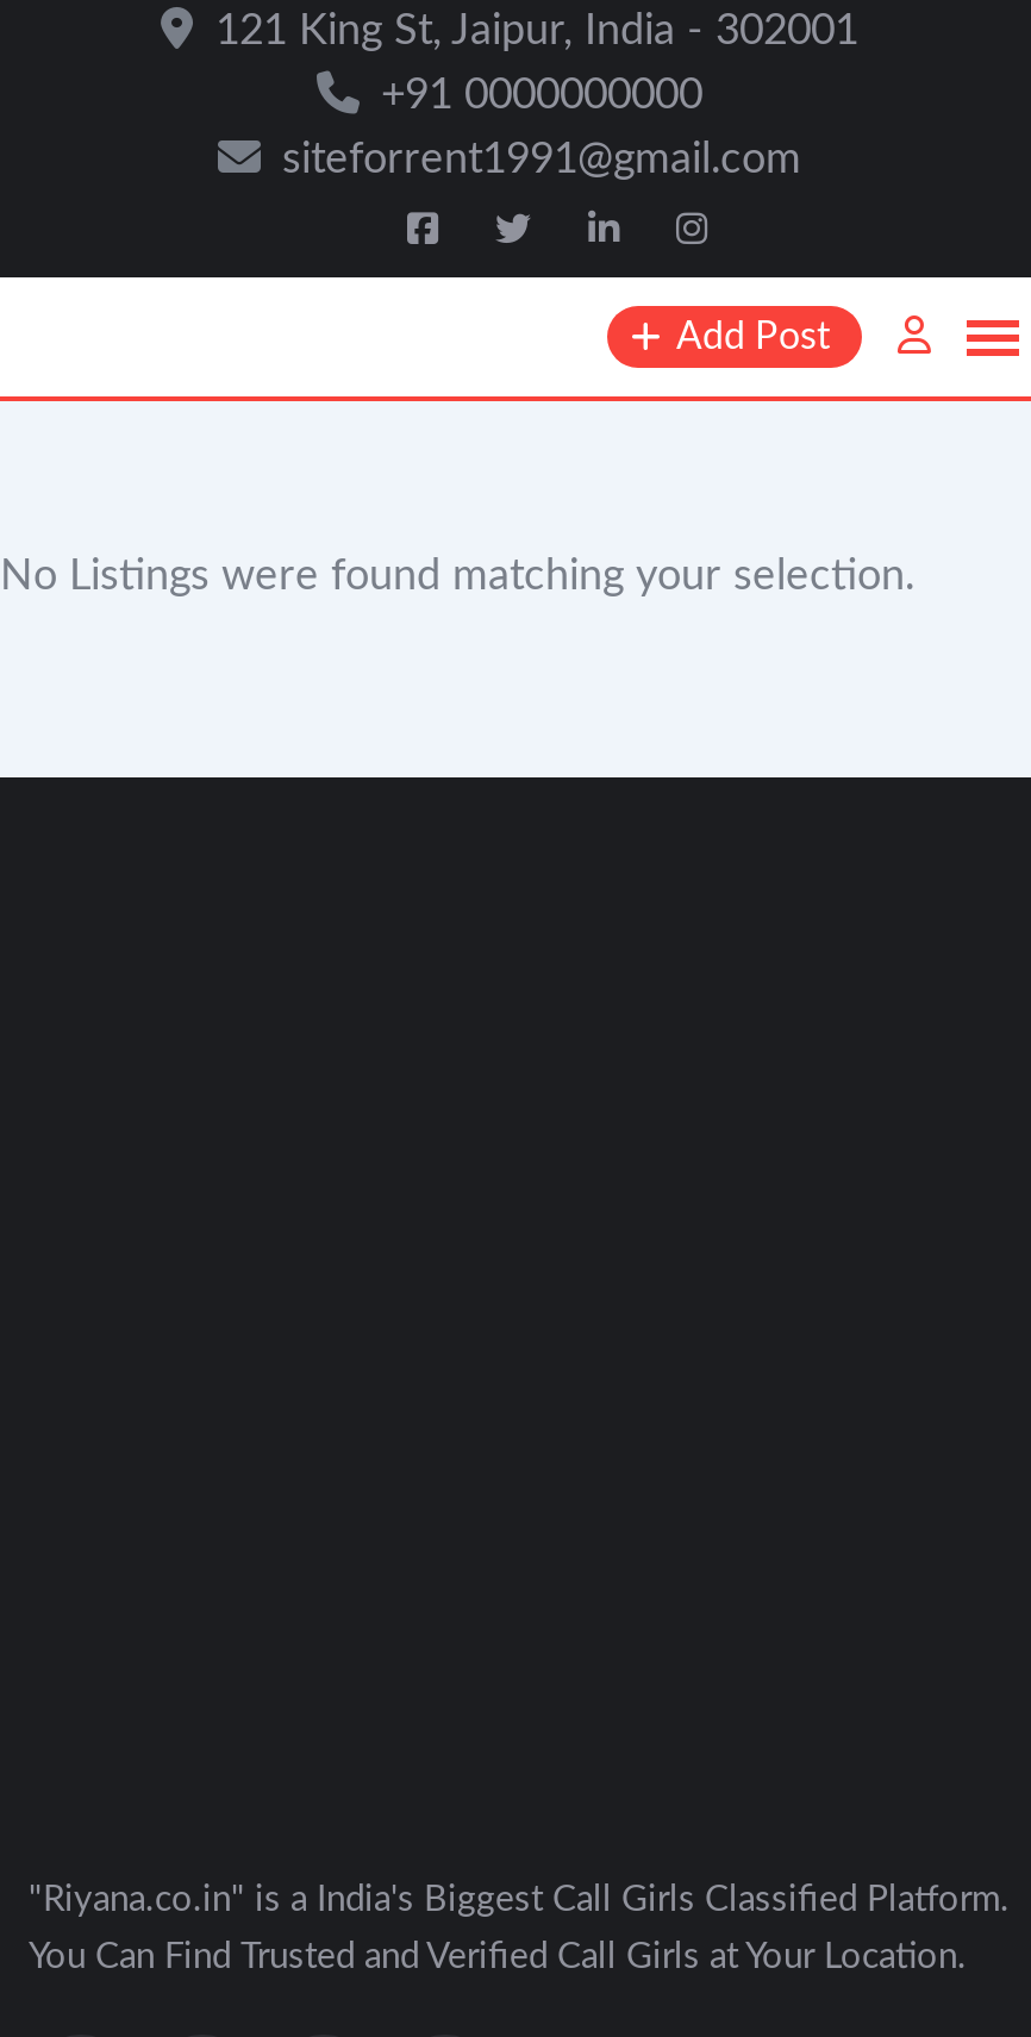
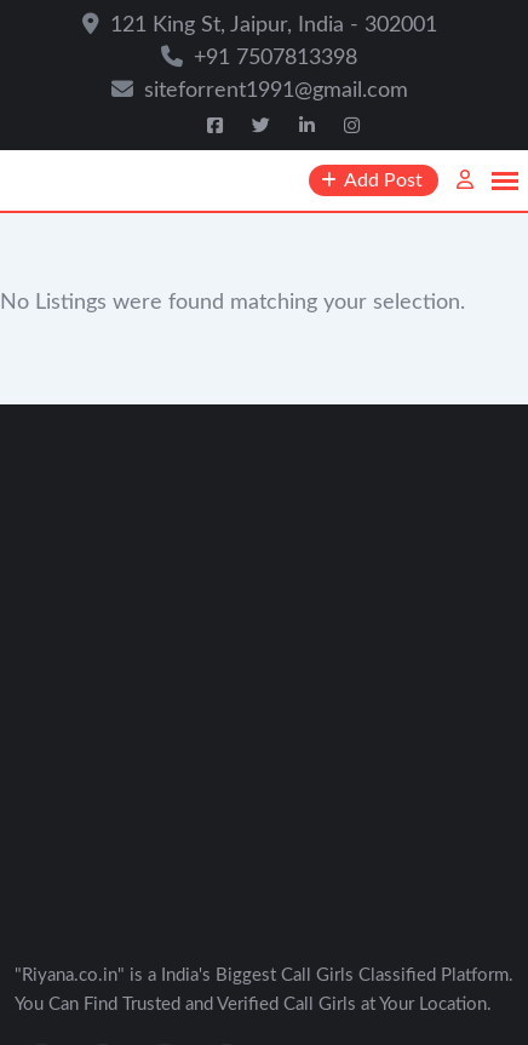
[381,75,702,118] +91 0000000000 -> [194,47,357,69] +91 7507813398

